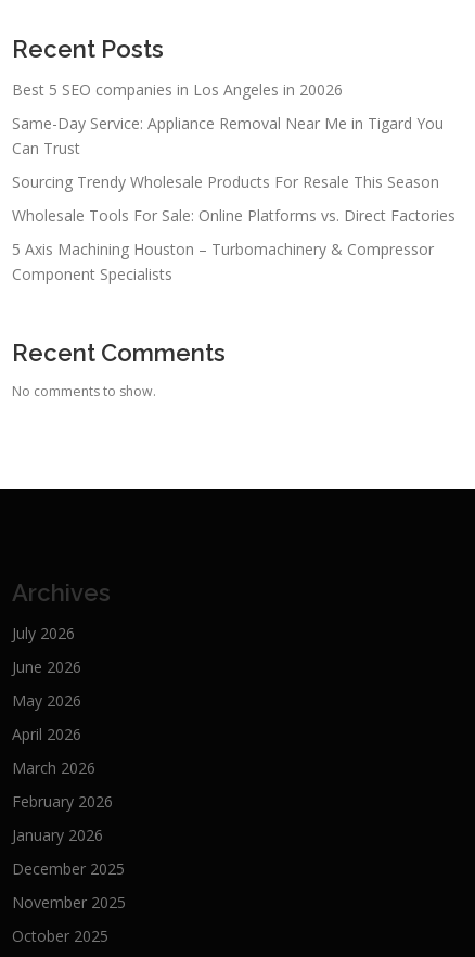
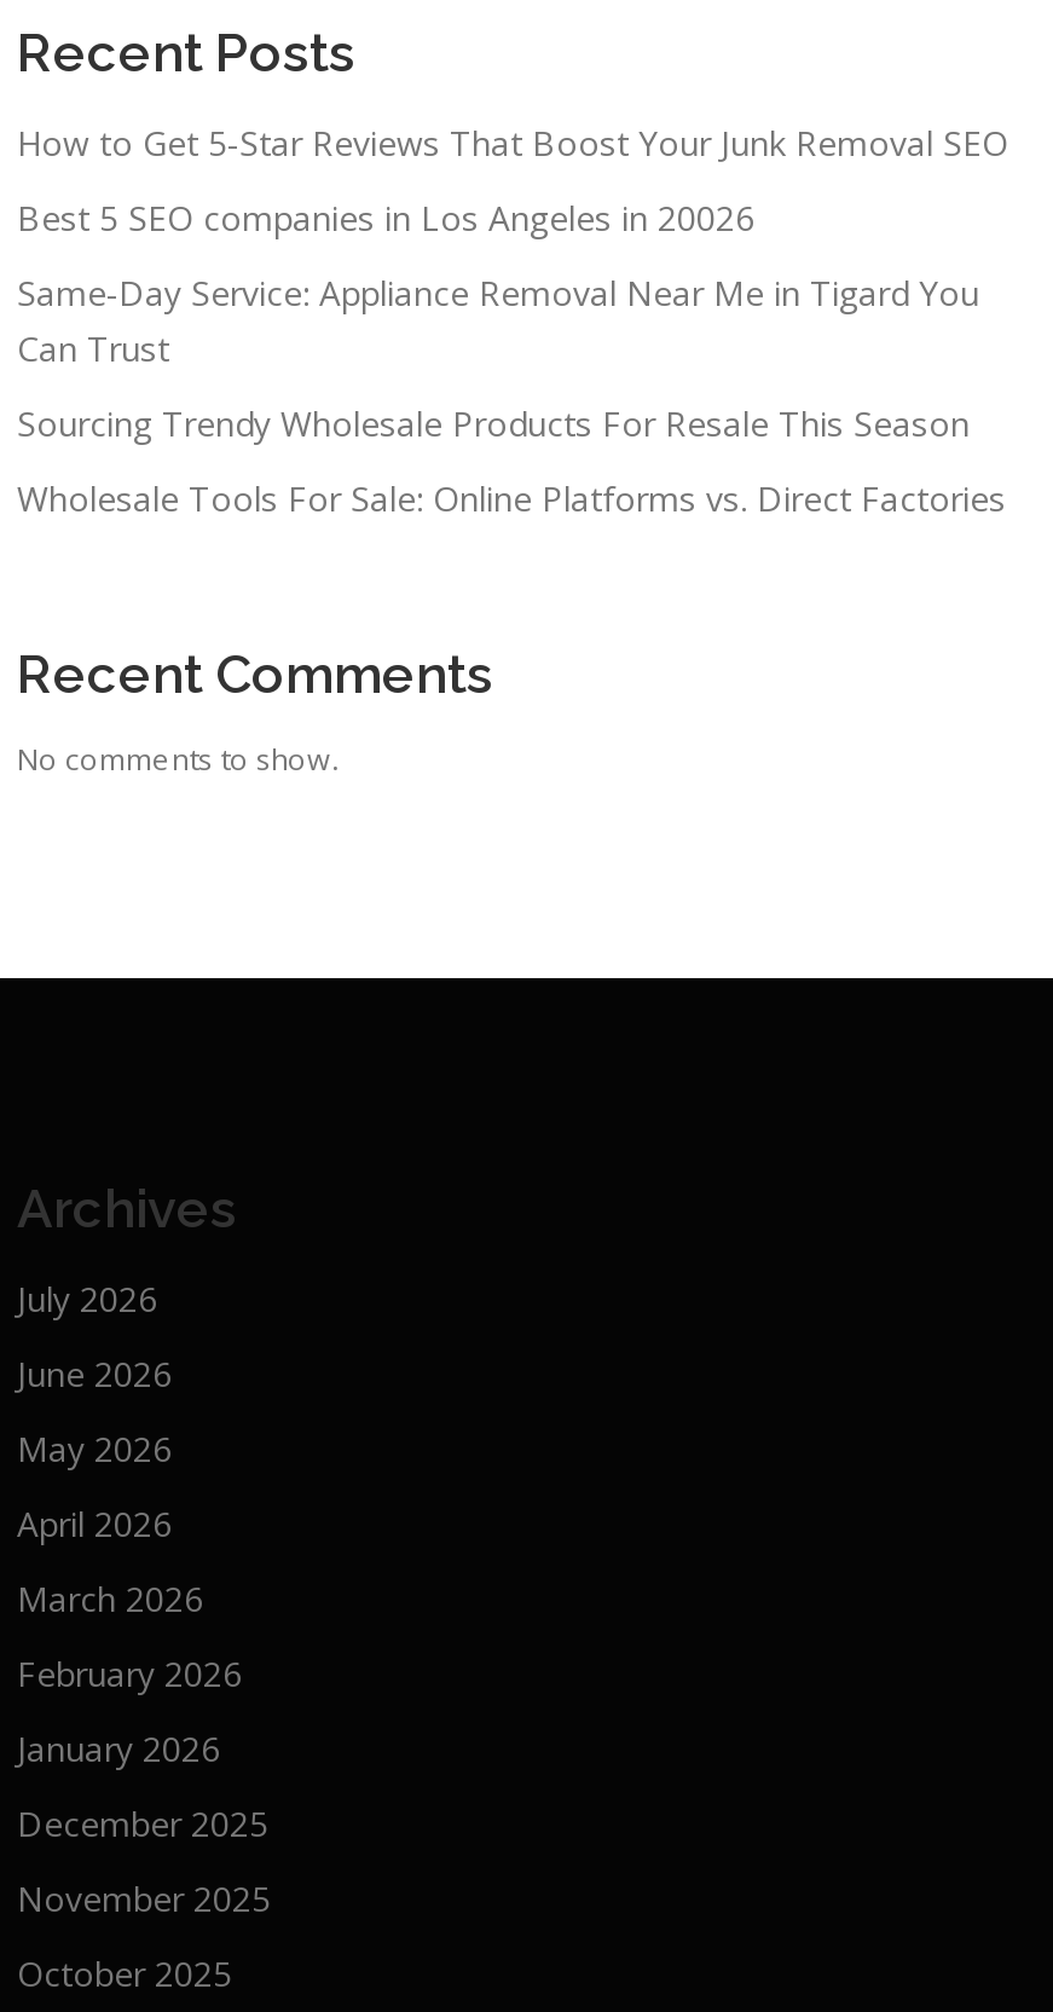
none -> [17,119,1008,165] How to Get 5-Star Reviews That Boost Your Junk Removal SEO
moved [12,79,455,226] -> [17,194,1006,521]: Best 5 SEO companies in Los Angeles in 20026 | Same-Day Service: Appliance Removal Near Me in Tigard You | Can Trust | Sourcing Trendy Wholesale Products For Resale This Season | Wholesale Tools For Sale: Online Platforms vs. Direct Factories
[12,239,434,284] 5 Axis Machining Houston – Turbomachinery & Compressor | Component Specialists -> none

